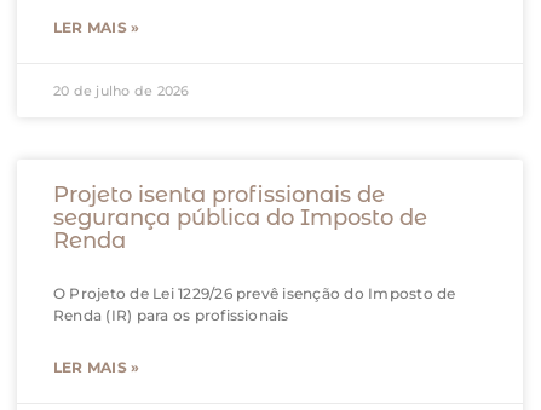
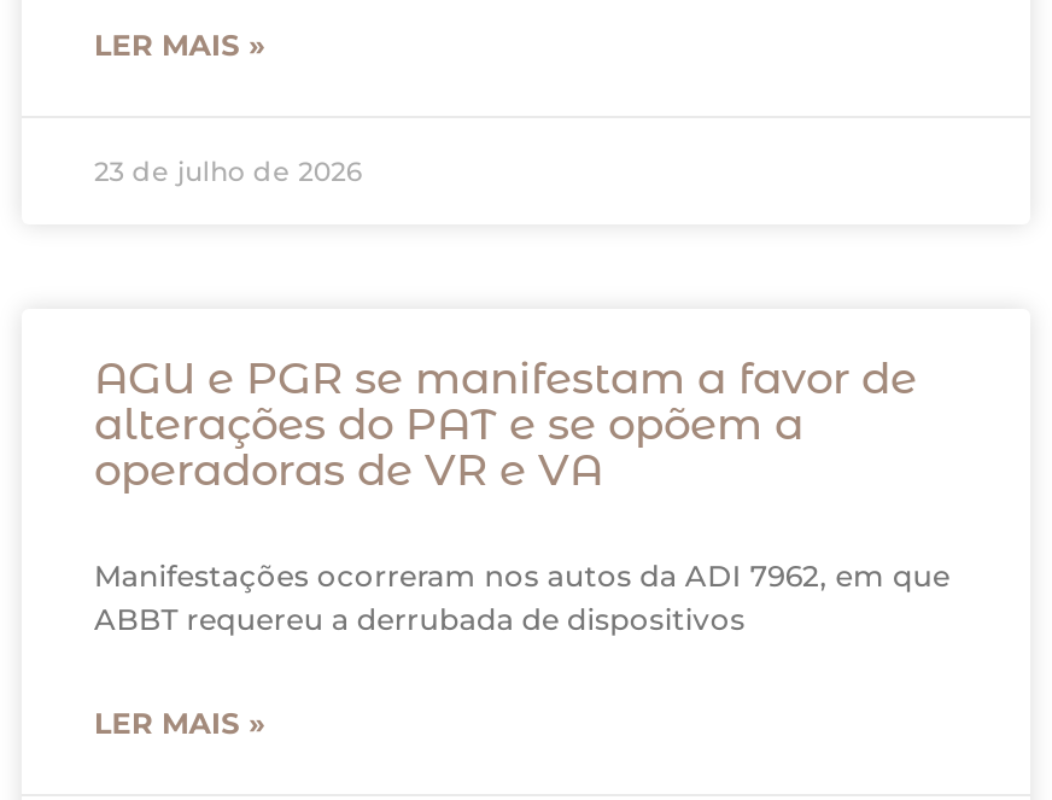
[53,82,190,99] 20 de julho de 2026 -> [94,154,363,188] 23 de julho de 2026
[53,181,427,254] Projeto isenta profissionais de | segurança pública do Imposto de | Renda -> [94,352,917,497] AGU e PGR se manifestam a favor de | alterações do PAT e se opõem a | operadoras de VR e VA
[53,284,456,324] O Projeto de Lei 1229/26 prevê isenção do Imposto de | Renda (IR) para os profissionais -> [94,557,950,637] Manifestações ocorreram nos autos da ADI 7962, em que | ABBT requereu a derrubada de dispositivos

